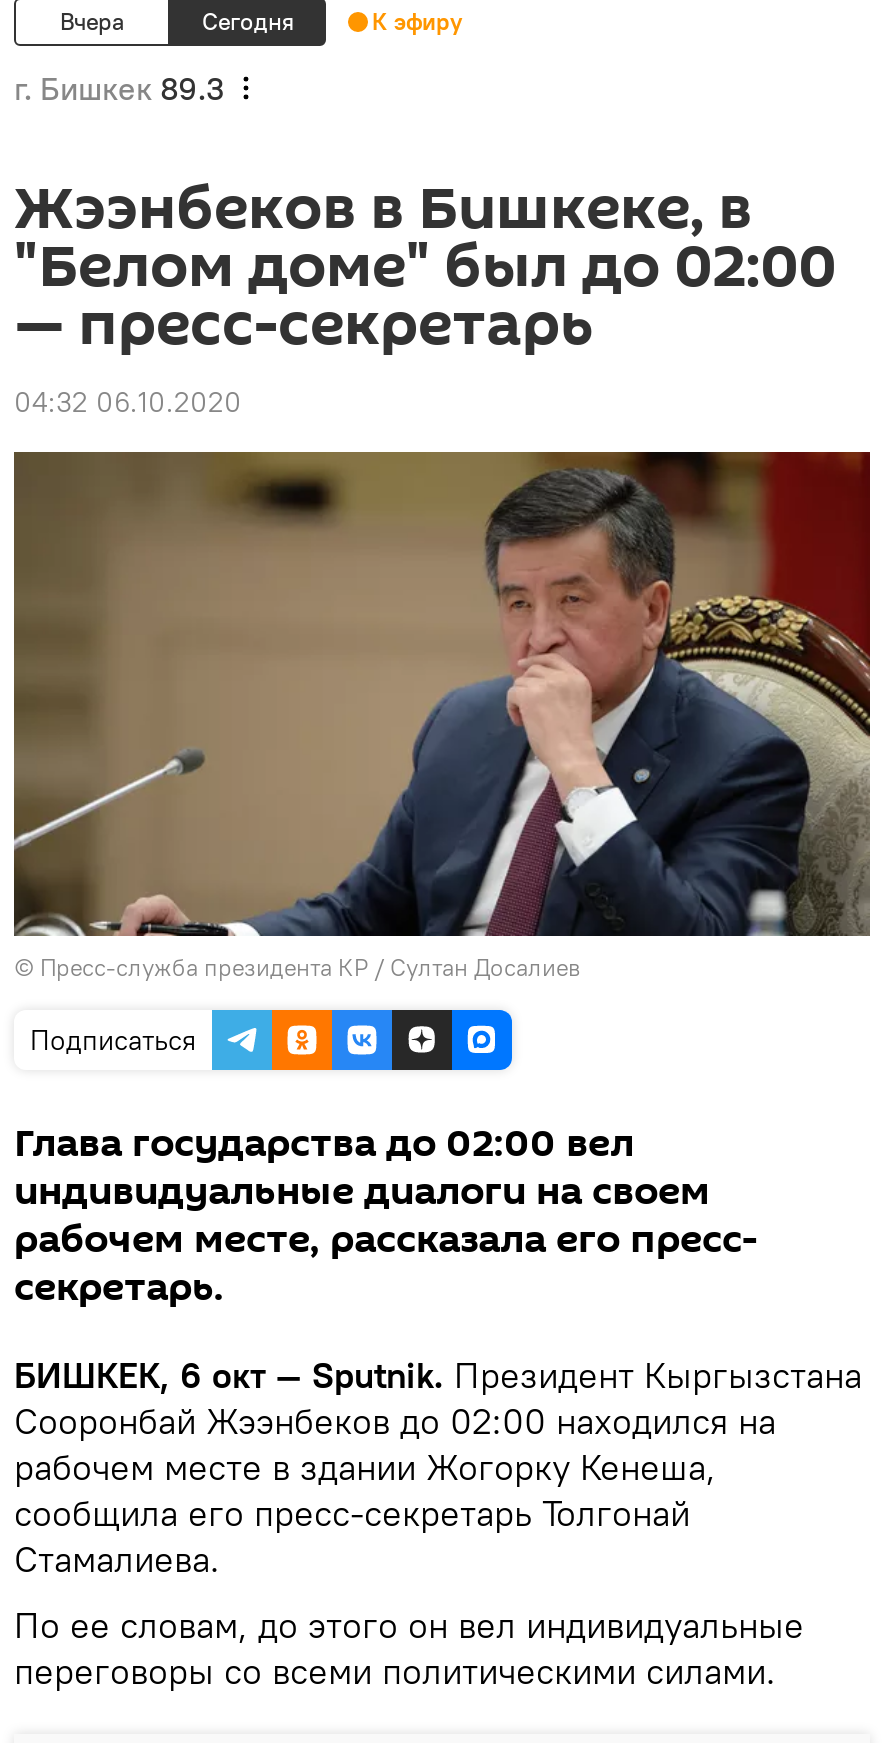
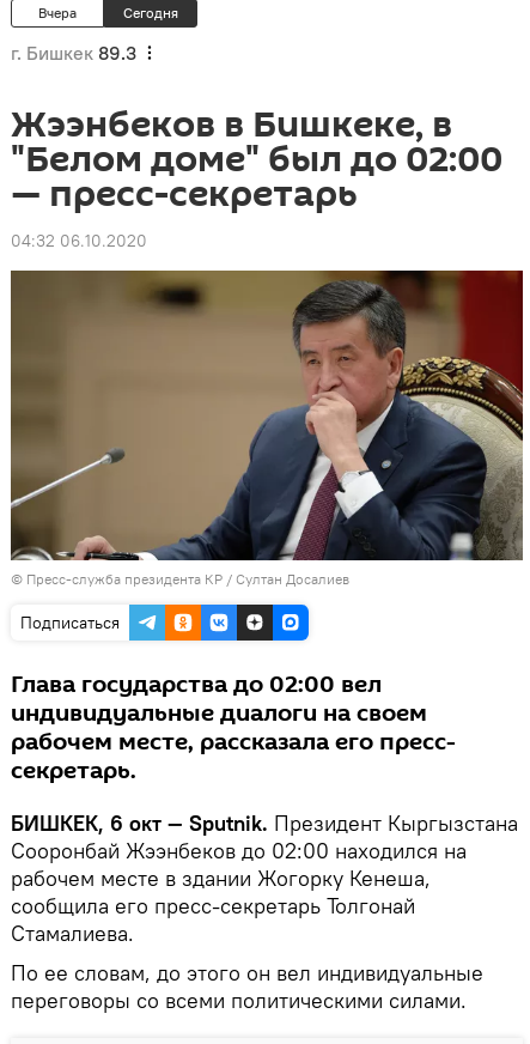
[372,6,462,36] К эфиру -> none

